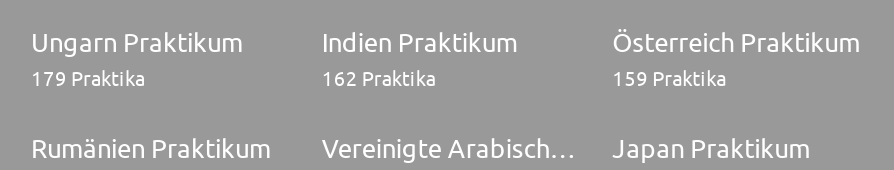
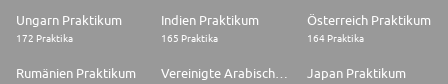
[31,66,145,90] 179 Praktika -> [16,32,73,44] 172 Praktika
[322,66,436,90] 162 Praktika -> [161,32,218,44] 165 Praktika
[612,66,726,90] 159 Praktika -> [307,32,364,44] 164 Praktika

